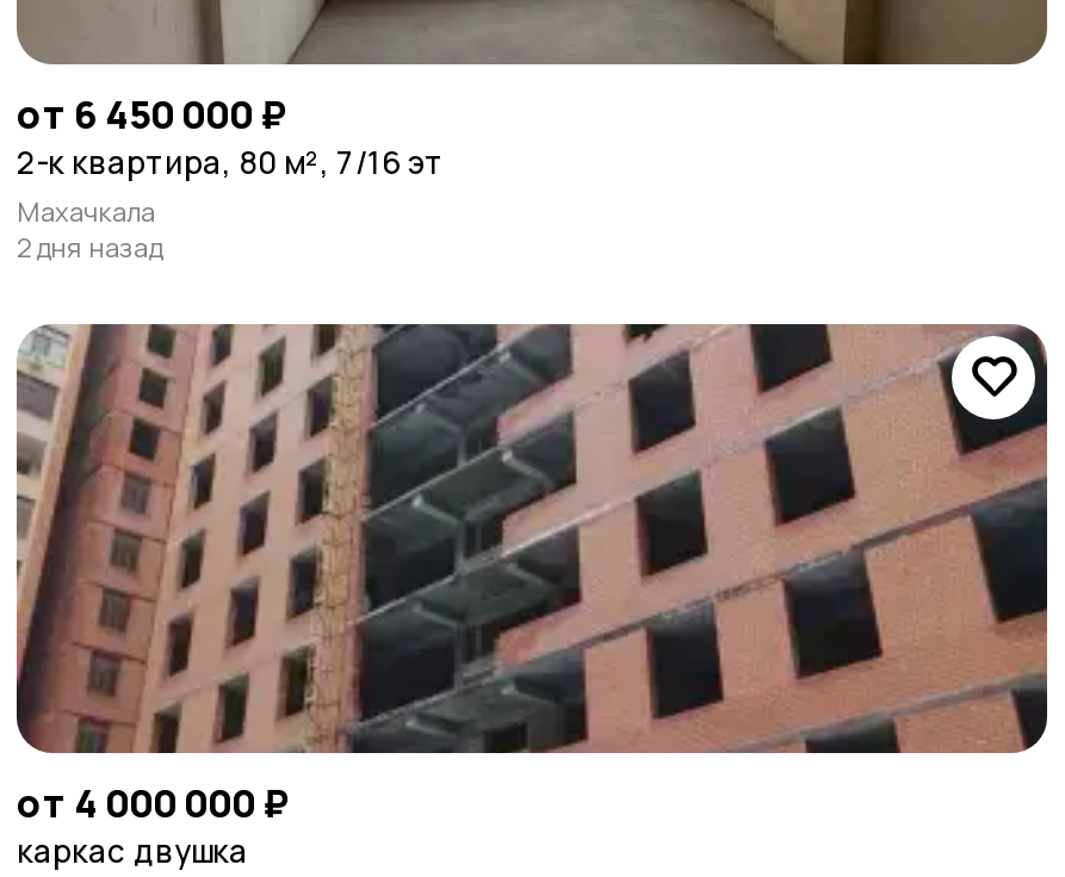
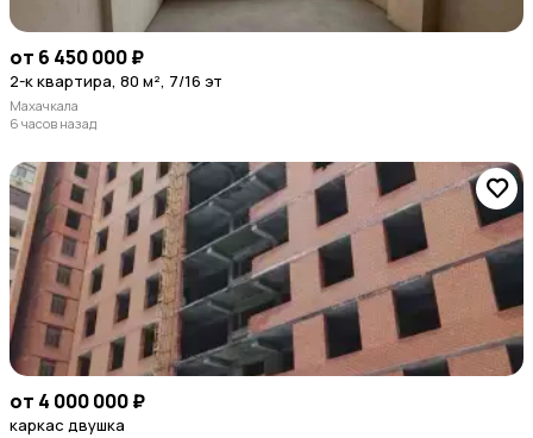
[17,229,162,264] 2 дня назад -> [10,114,96,132] 6 часов назад

